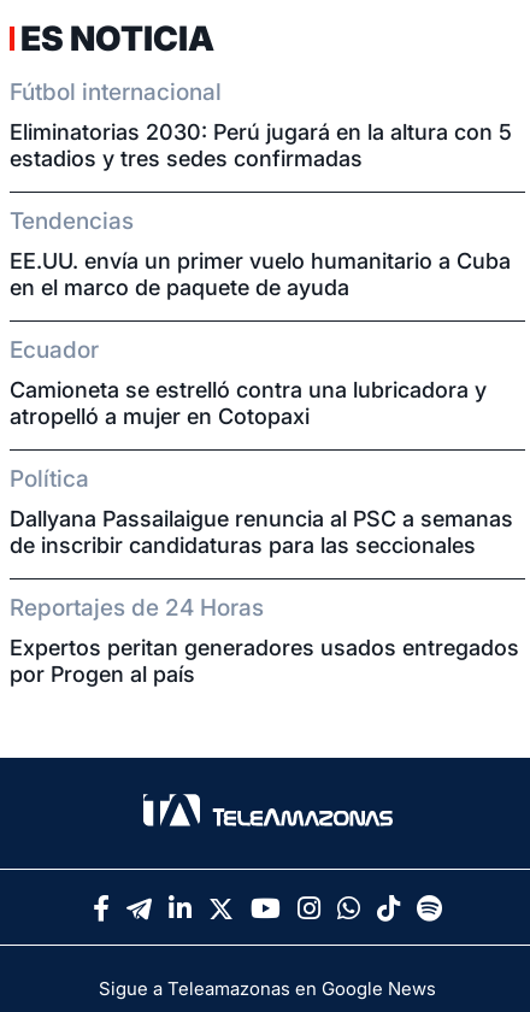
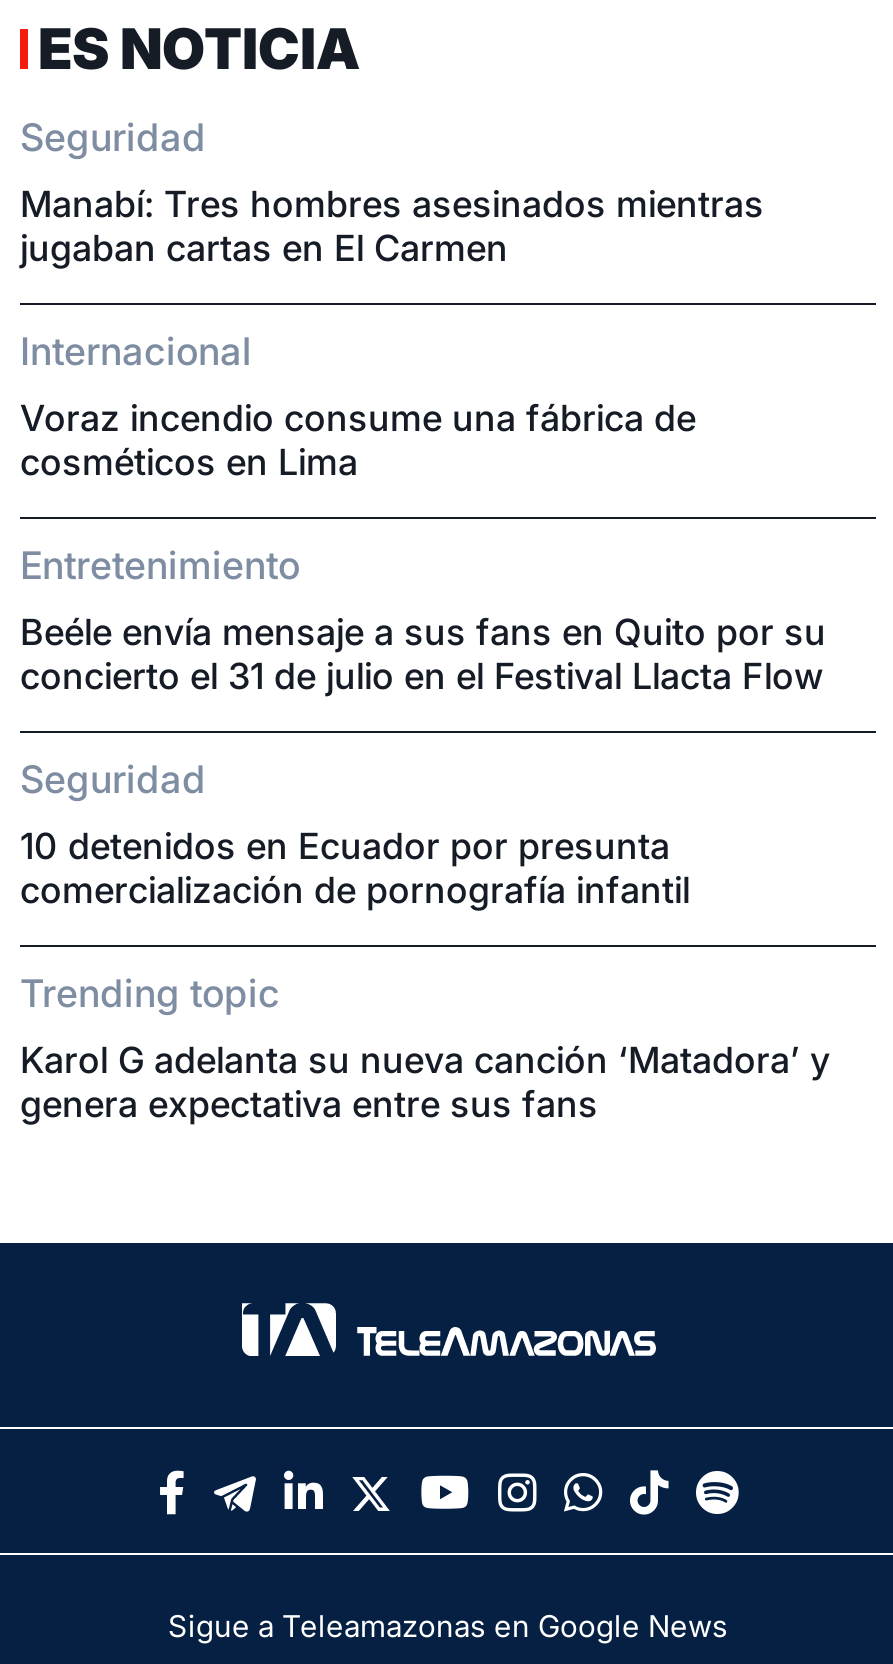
[10,79,222,107] Fútbol internacional -> [20,116,206,162] Seguridad
[10,120,512,172] Eliminatorias 2030: Perú jugará en la altura con 5 | estadios y tres sedes confirmadas -> [20,184,764,270] Manabí: Tres hombres asesinados mientras | jugaban cartas en El Carmen
[10,208,134,236] Tendencias -> [20,330,252,376] Internacional
[10,249,511,301] EE.UU. envía un primer vuelo humanitario a Cuba | en el marco de paquete de ayuda -> [20,398,696,484] Voraz incendio consume una fábrica de | cosméticos en Lima
[10,337,99,364] Ecuador -> [20,544,300,590] Entretenimiento
[10,378,487,429] Camioneta se estrelló contra una lubricadora y | atropelló a mujer en Cotopaxi -> [20,612,826,698] Beéle envía mensaje a sus fans en Quito por su | concierto el 31 de julio en el Festival Llacta Flow
[10,466,89,493] Política -> [20,758,206,804] Seguridad
[10,507,513,558] Dallyana Passailaigue renuncia al PSC a semanas | de inscribir candidaturas para las seccionales -> [20,826,690,912] 10 detenidos en Ecuador por presunta | comercialización de pornografía infantil
[10,595,264,622] Reportajes de 24 Horas -> [20,972,280,1018] Trending topic
[10,636,519,687] Expertos peritan generadores usados entregados | por Progen al país -> [20,1040,830,1126] Karol G adelanta su nueva canción ‘Matadora’ y | genera expectativa entre sus fans

